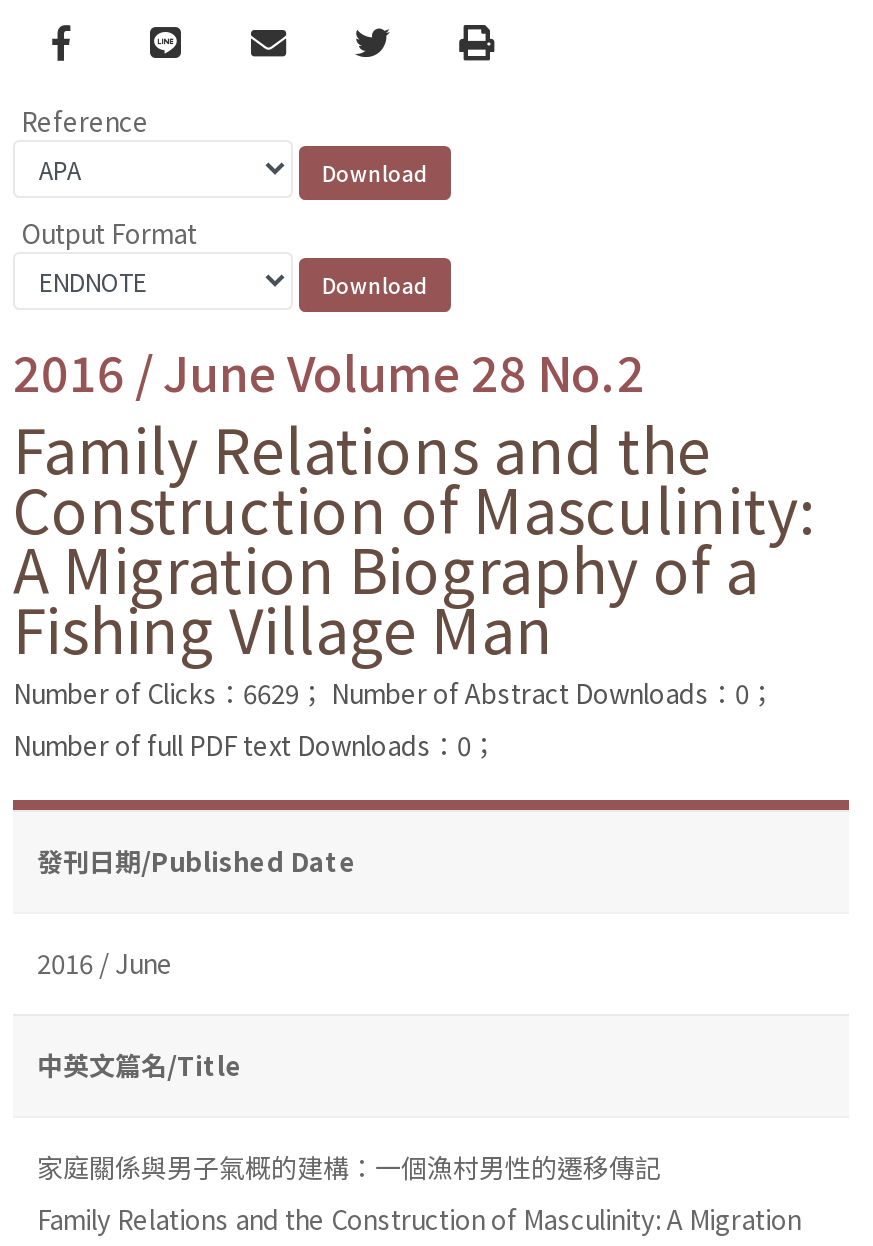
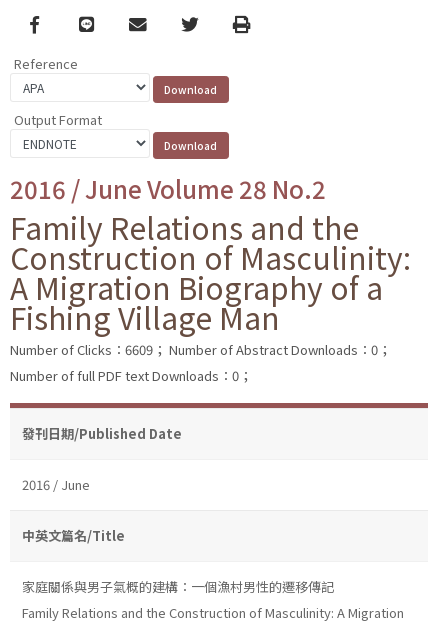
[13,673,775,711] Number of Clicks：6629； Number of Abstract Downloads：0； -> [10,340,391,359] Number of Clicks：6609； Number of Abstract Downloads：0；

